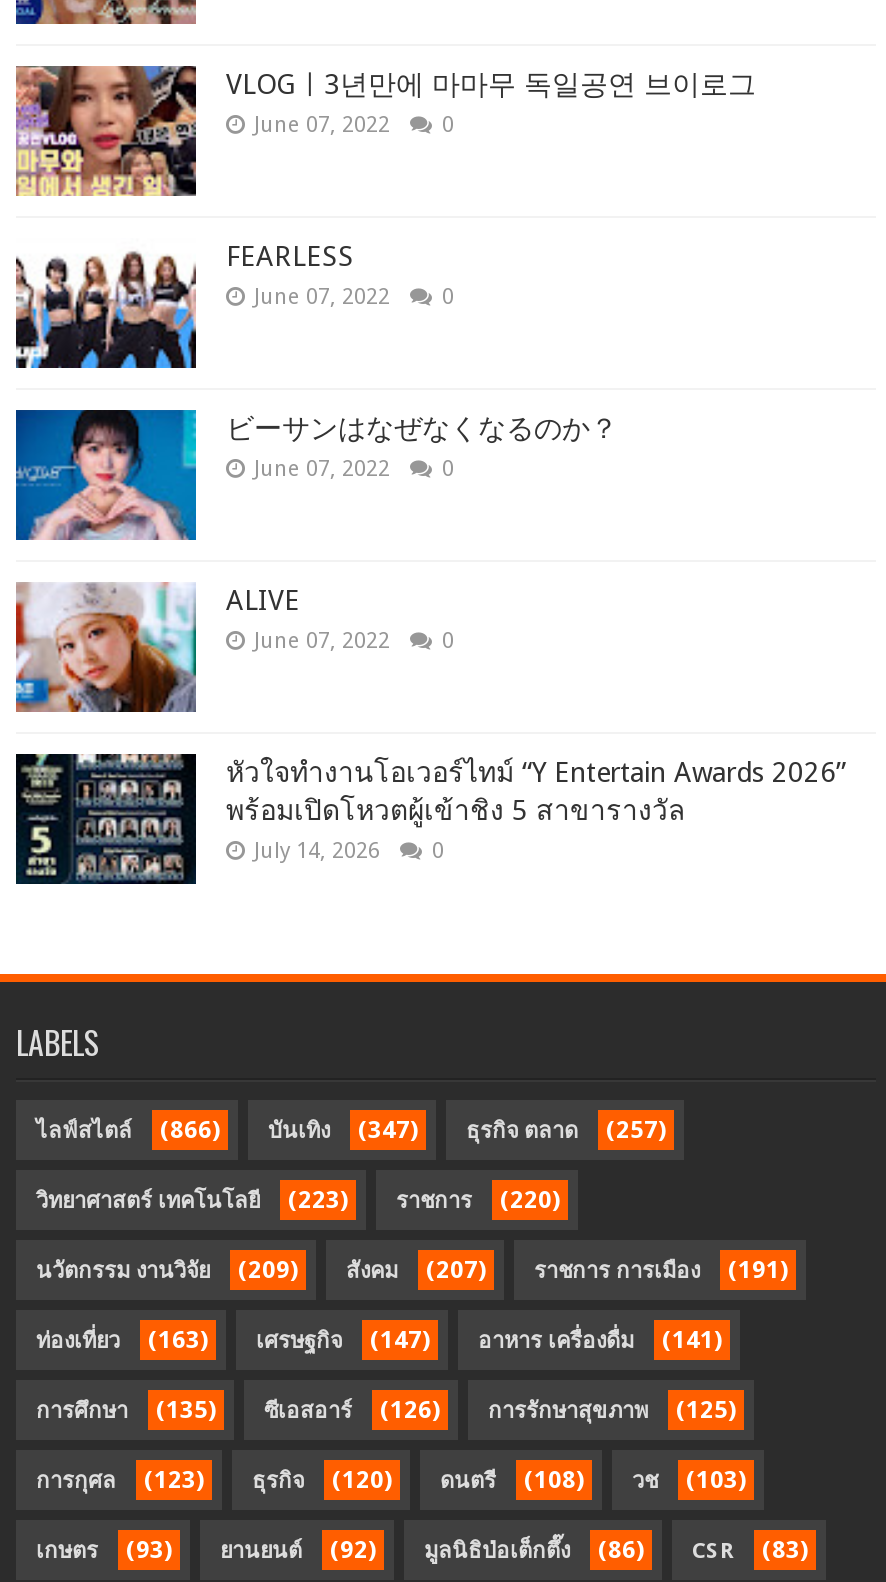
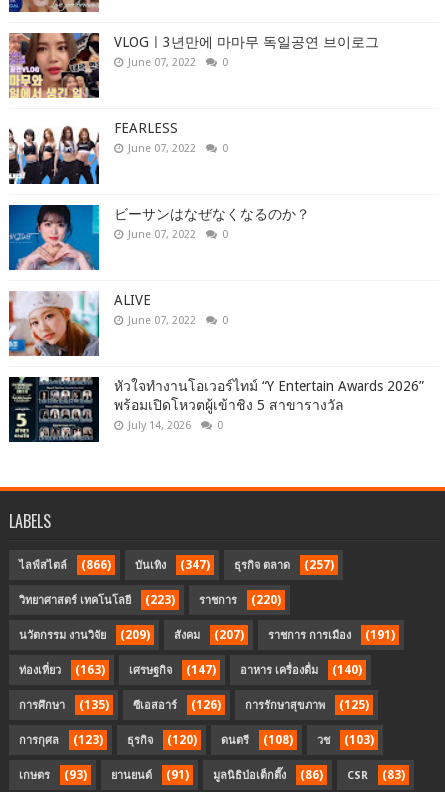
[36,1326,722,1354] ท่องเที่ยว (163) เศรษฐกิจ (147) อาหาร เครื่องดื่ม (141) -> [19,663,362,677] ท่องเที่ยว (163) เศรษฐกิจ (147) อาหาร เครื่องดื่ม (140)
[36,1536,808,1564] เกษตร (93) ยานยนต์ (92) มูลนิธิป่อเต็กตึ๊ง (86) CSR (83) -> [19,768,405,782] เกษตร (93) ยานยนต์ (91) มูลนิธิป่อเต็กตึ๊ง (86) CSR (83)

